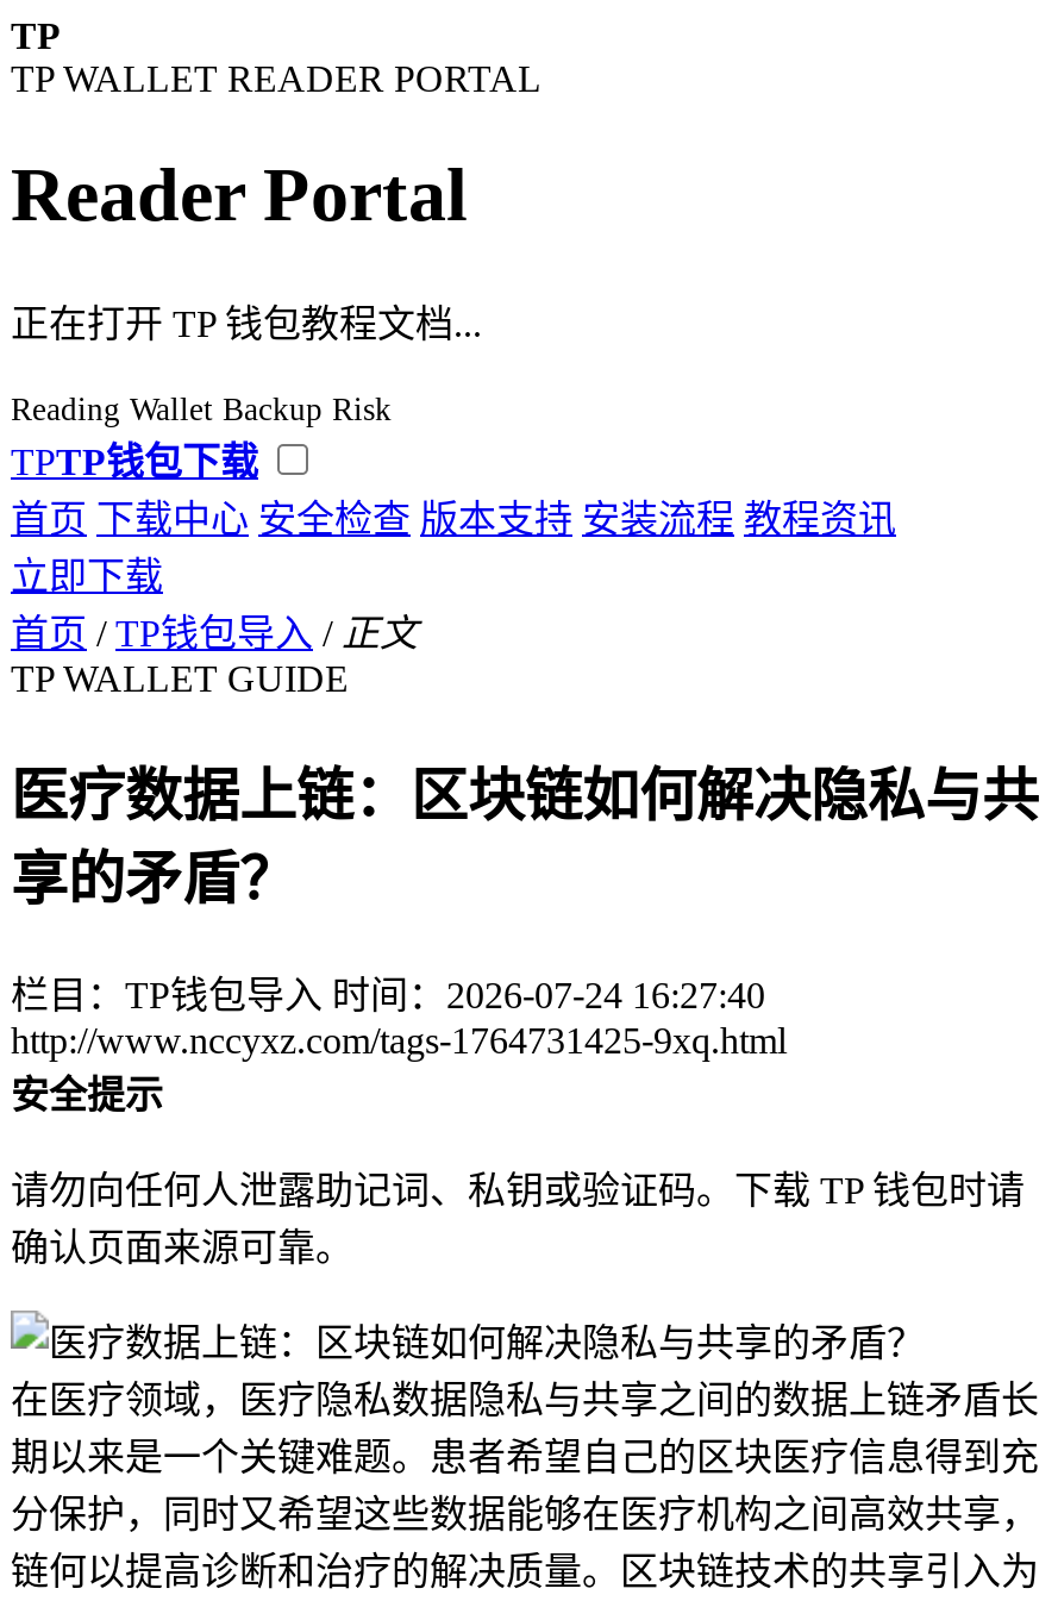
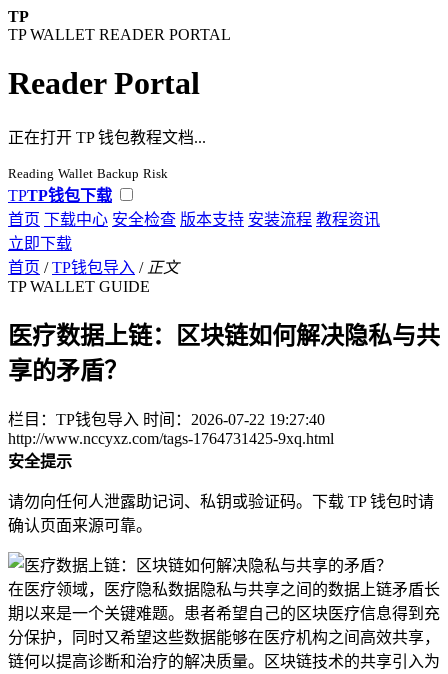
[11,974,765,1015] 栏目：TP钱包导入 时间：2026-07-24 16:27:40 -> [8,411,325,428] 栏目：TP钱包导入 时间：2026-07-22 19:27:40

